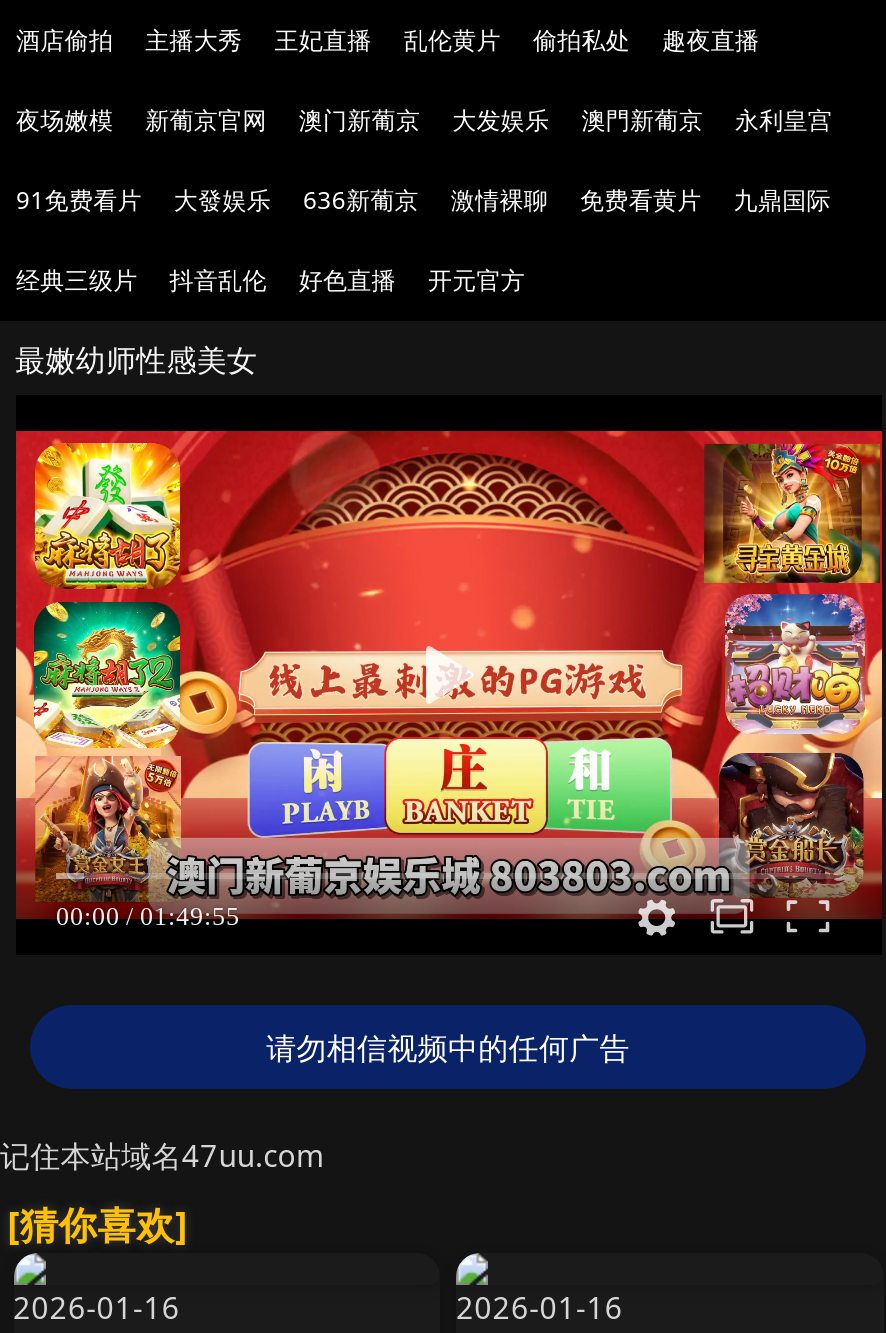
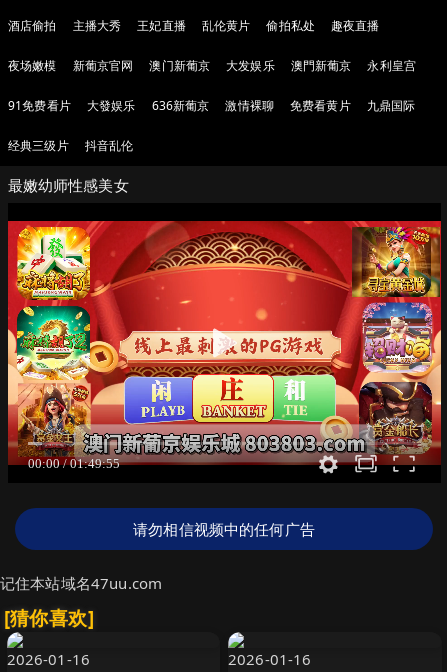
[299,263,525,297] 好色直播 | 开元官方 -> none

